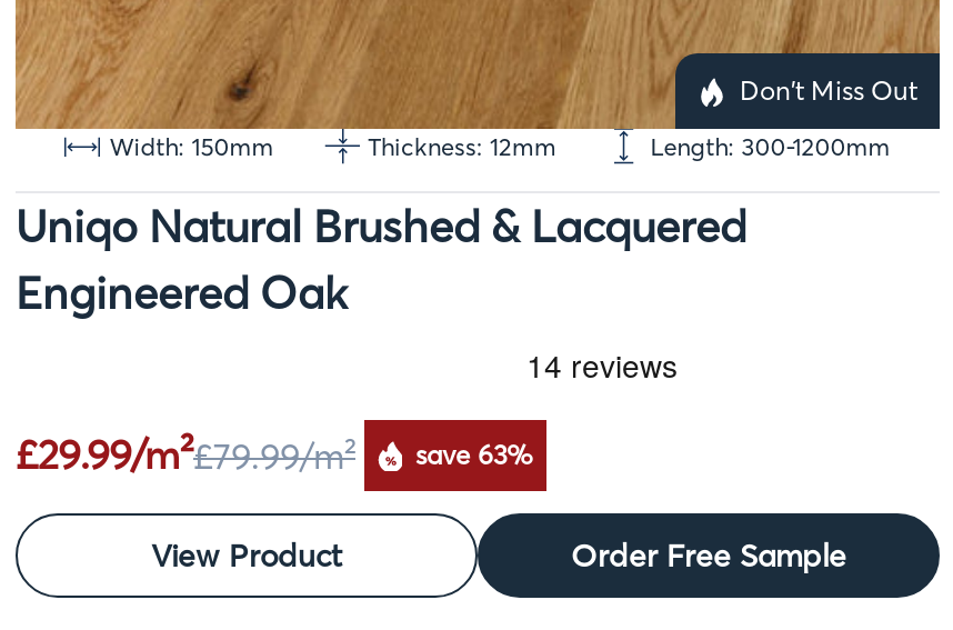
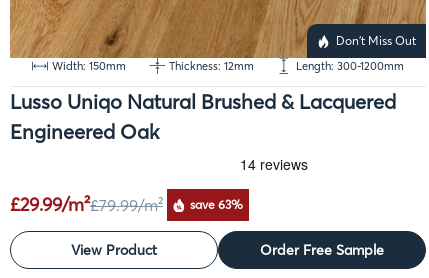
[16,198,746,253] Uniqo Natural Brushed & Lacquered -> [10,89,396,114] Lusso Uniqo Natural Brushed & Lacquered

